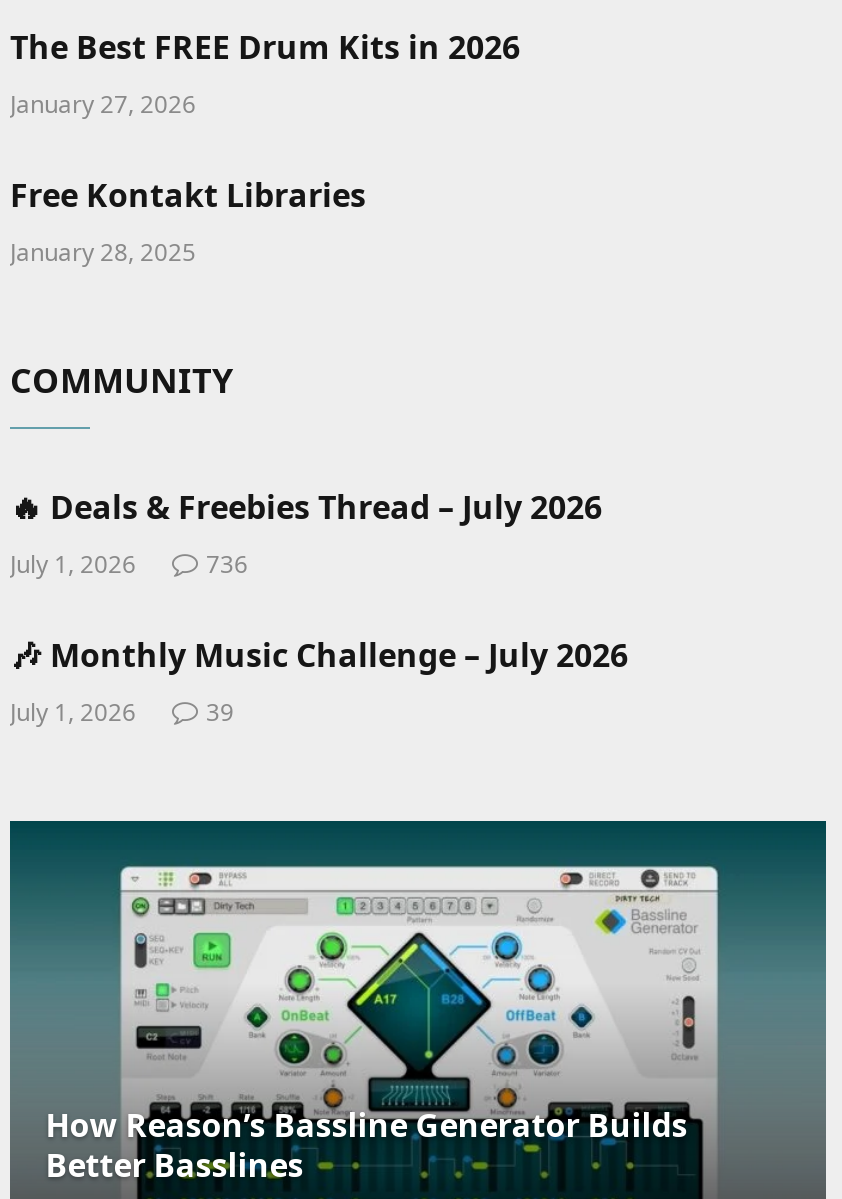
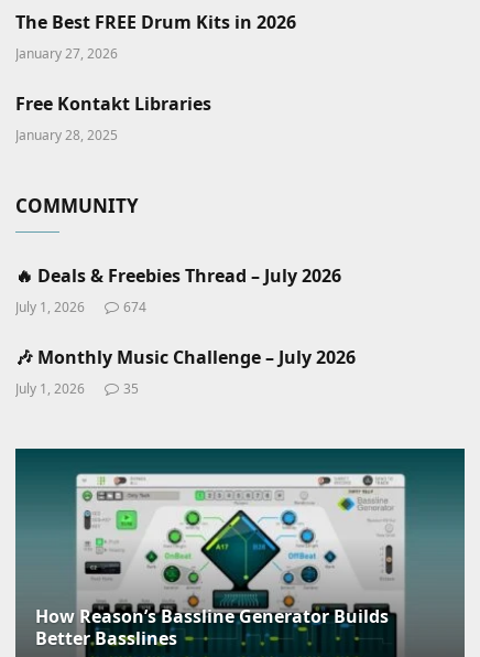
[206,547,248,581] 736 -> [123,298,146,316] 674
[206,695,234,729] 39 -> [123,379,139,398] 35

